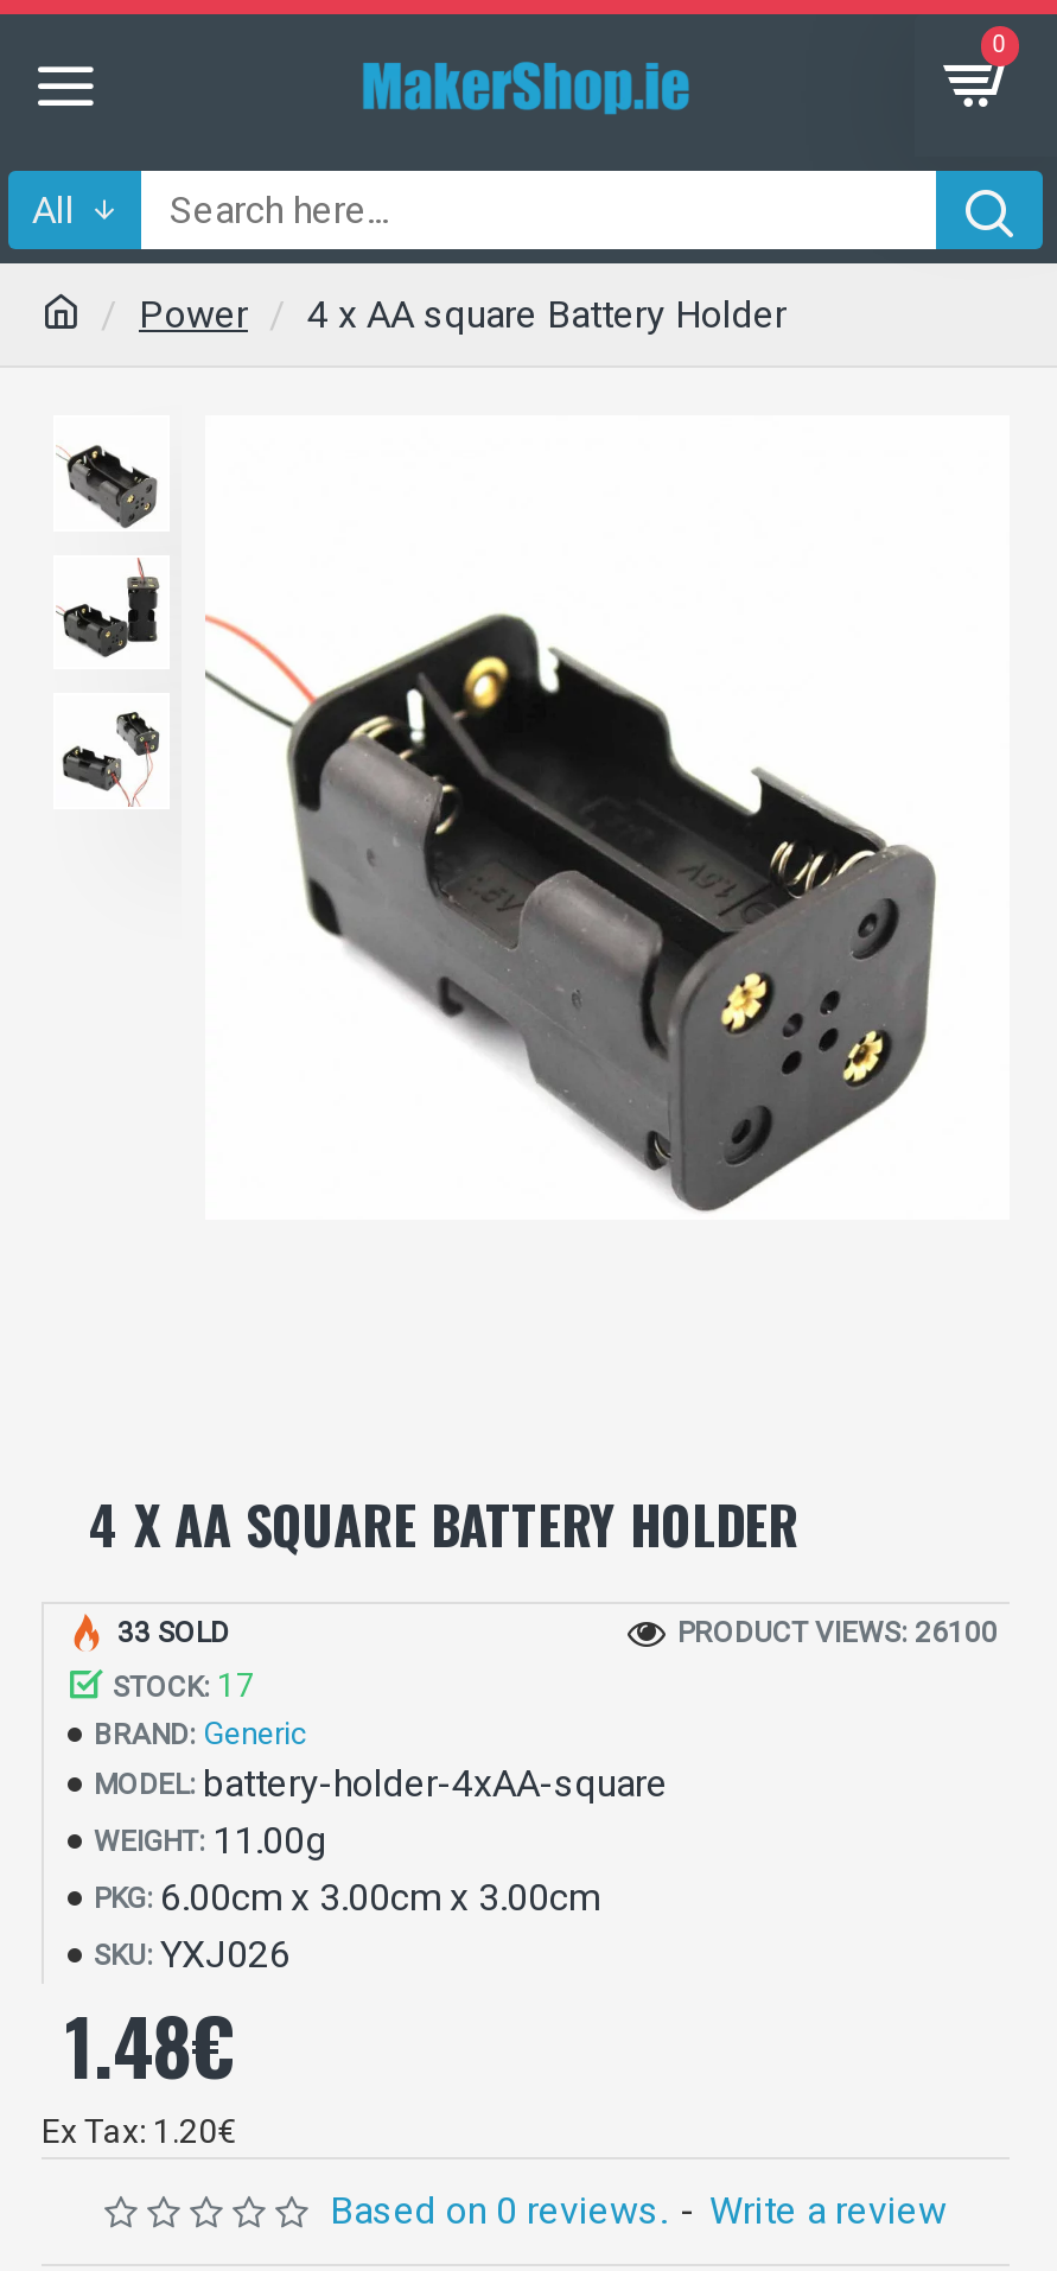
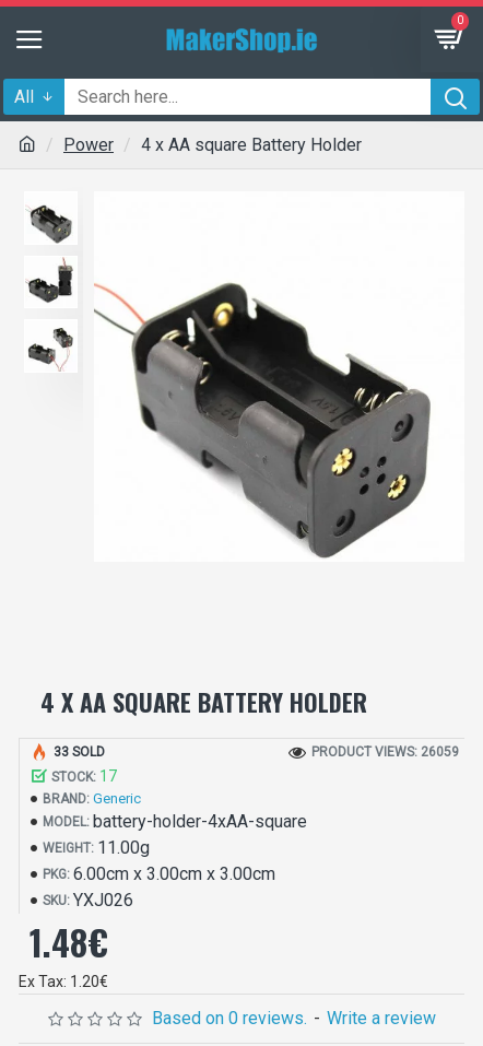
[677,1616,998,1649] PRODUCT VIEWS: 26100 -> [311,744,459,760] PRODUCT VIEWS: 26059

